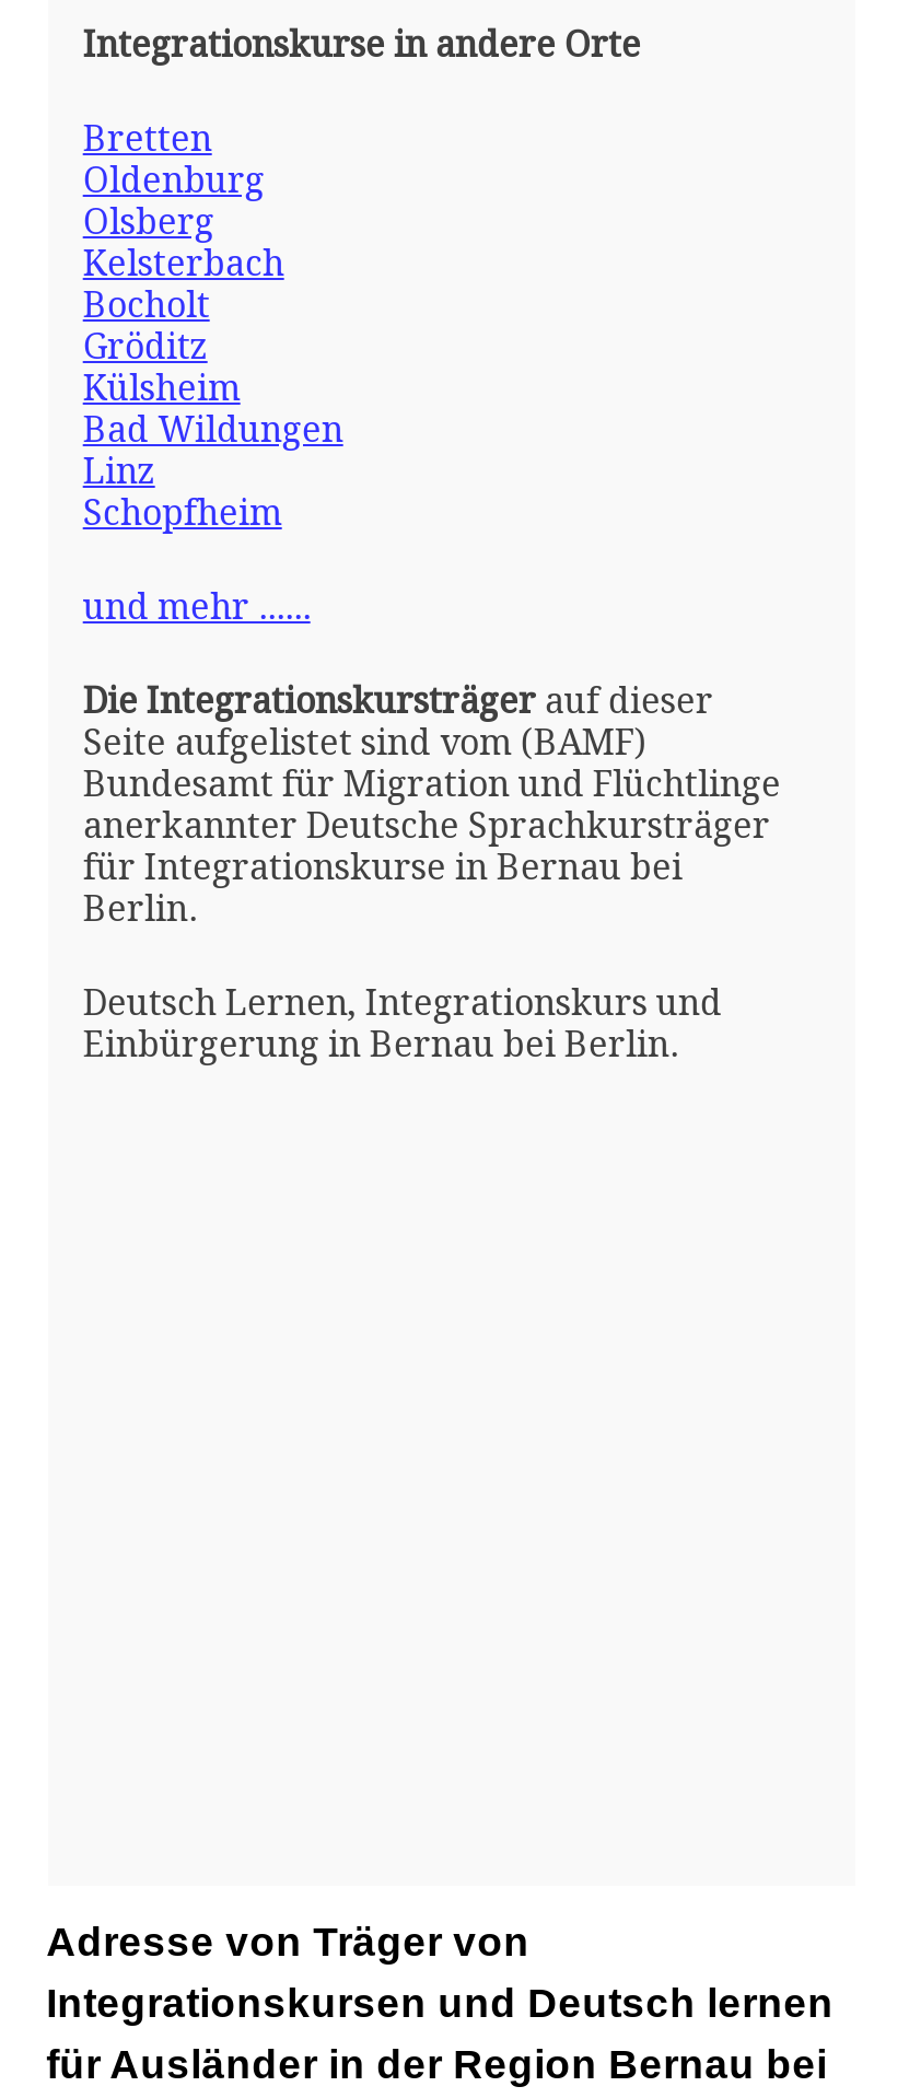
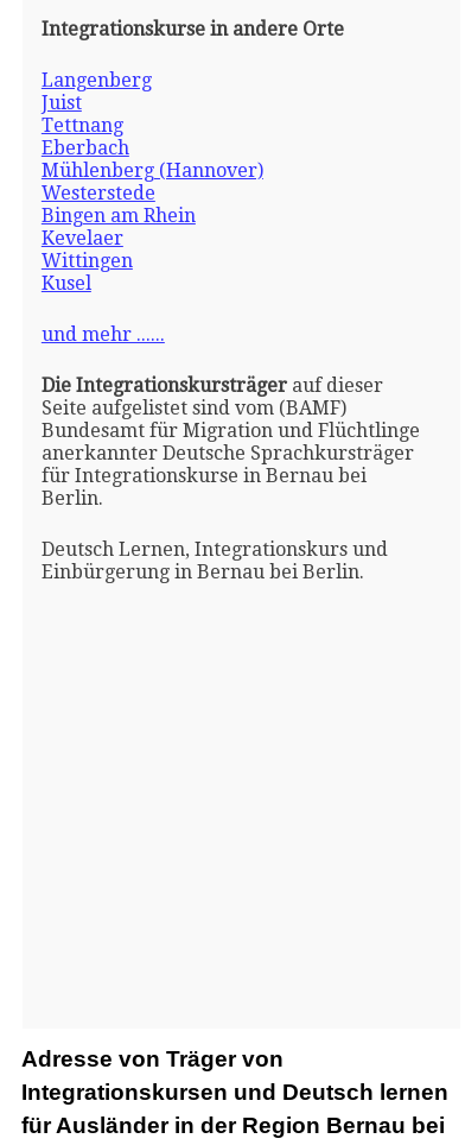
[83,117,343,533] Bretten | Oldenburg | Olsberg | Kelsterbach | Bocholt | Gröditz | Külsheim | Bad Wildungen | Linz | Schopfheim -> [41,68,263,294] Langenberg | Juist | Tettnang | Eberbach | Mühlenberg (Hannover) | Westerstede | Bingen am Rhein | Kevelaer | Wittingen | Kusel

